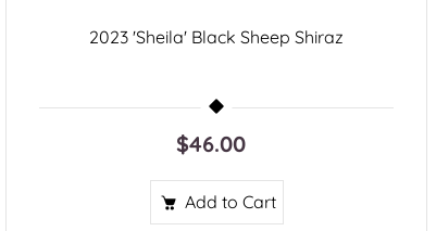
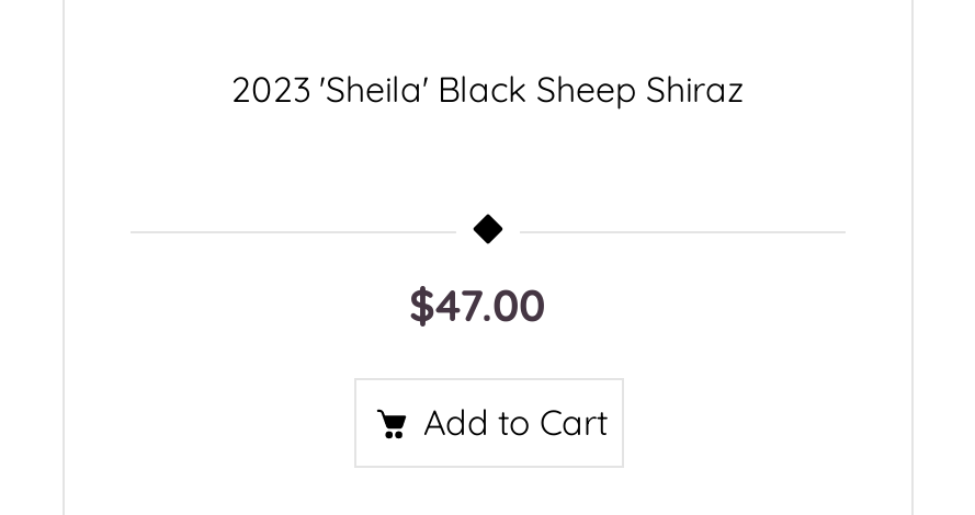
[176,130,246,157] $46.00 -> [409,278,545,332] $47.00

